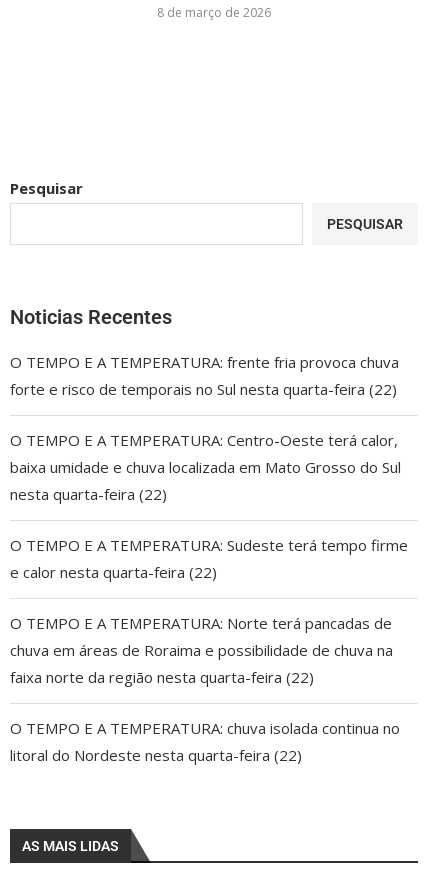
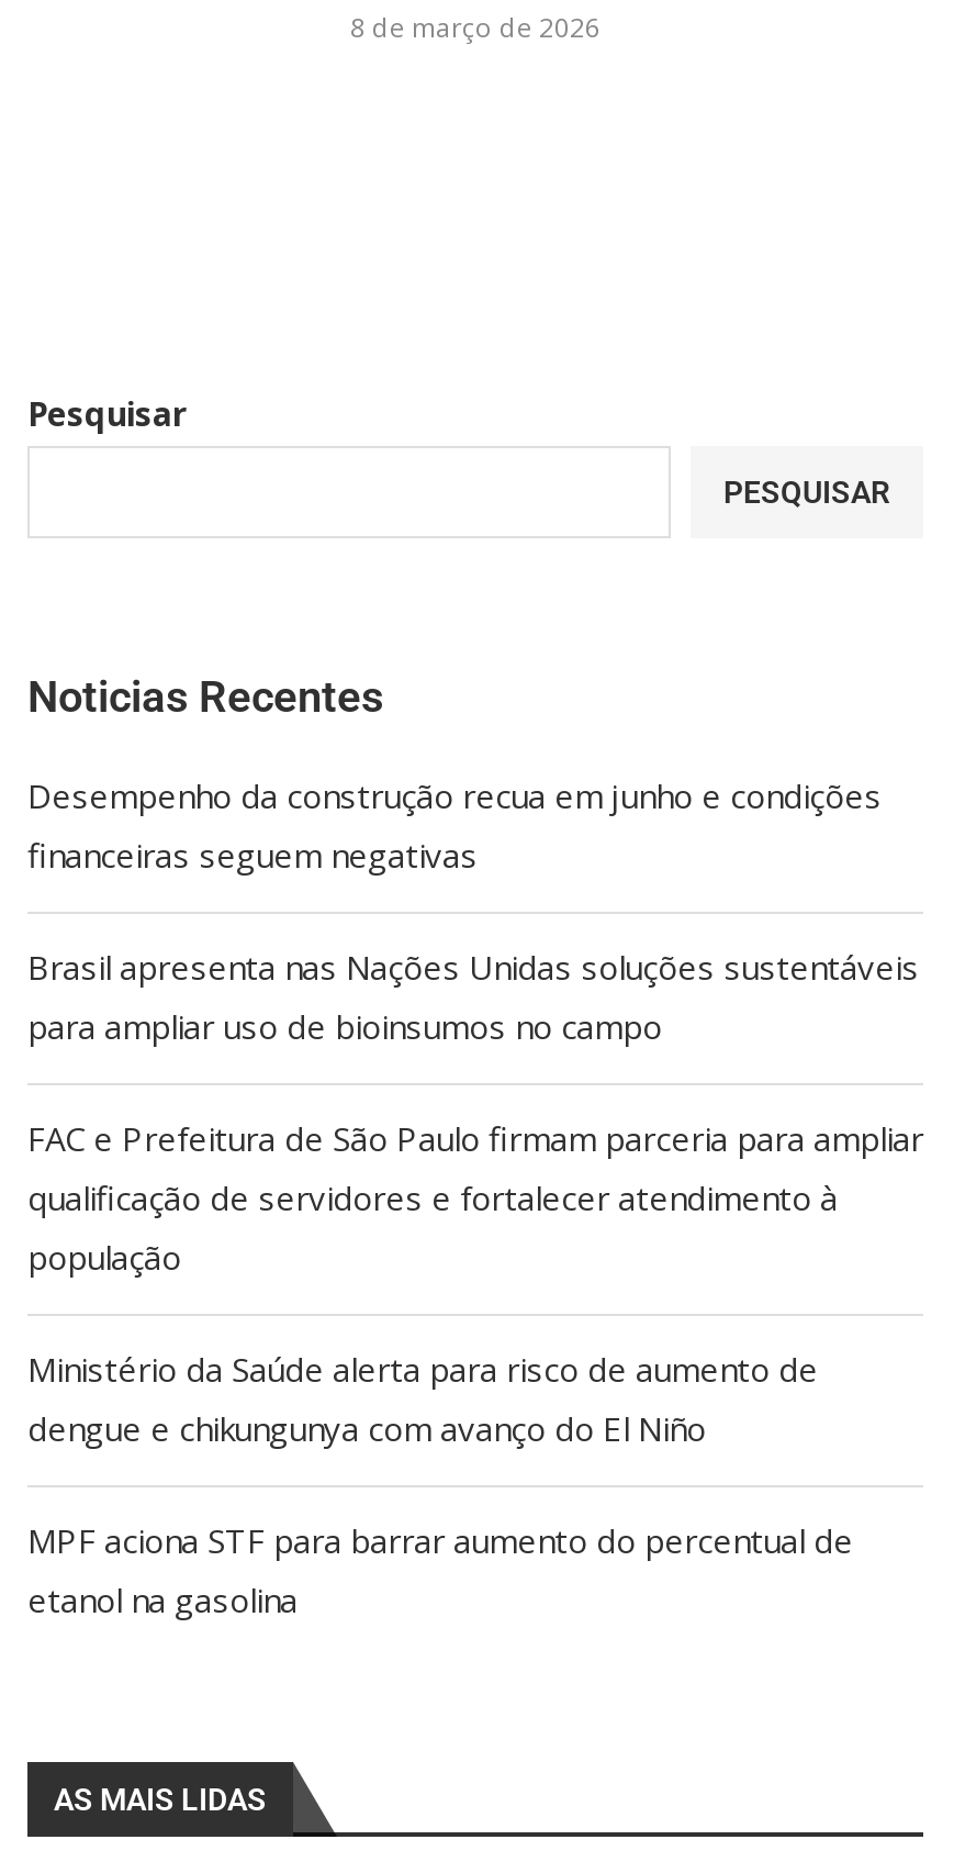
[10,352,399,399] O TEMPO E A TEMPERATURA: frente fria provoca chuva | forte e risco de temporais no Sul nesta quarta-feira (22) -> [27,774,882,878] Desempenho da construção recua em junho e condições | financeiras seguem negativas
[10,430,401,504] O TEMPO E A TEMPERATURA: Centro-Oeste terá calor, | baixa umidade e chuva localizada em Mato Grosso do Sul | nesta quarta-feira (22) -> [27,946,919,1049] Brasil apresenta nas Nações Unidas soluções sustentáveis | para ampliar uso de bioinsumos no campo
[10,535,408,582] O TEMPO E A TEMPERATURA: Sudeste terá tempo firme | e calor nesta quarta-feira (22) -> [27,1117,923,1280] FAC e Prefeitura de São Paulo firmam parceria para ampliar | qualificação de servidores e fortalecer atendimento à | população
[10,613,393,687] O TEMPO E A TEMPERATURA: Norte terá pancadas de | chuva em áreas de Roraima e possibilidade de chuva na | faixa norte da região nesta quarta-feira (22) -> [27,1348,818,1451] Ministério da Saúde alerta para risco de aumento de | dengue e chikungunya com avanço do El Niño
[10,718,400,765] O TEMPO E A TEMPERATURA: chuva isolada continua no | litoral do Nordeste nesta quarta-feira (22) -> [27,1519,853,1622] MPF aciona STF para barrar aumento do percentual de | etanol na gasolina

